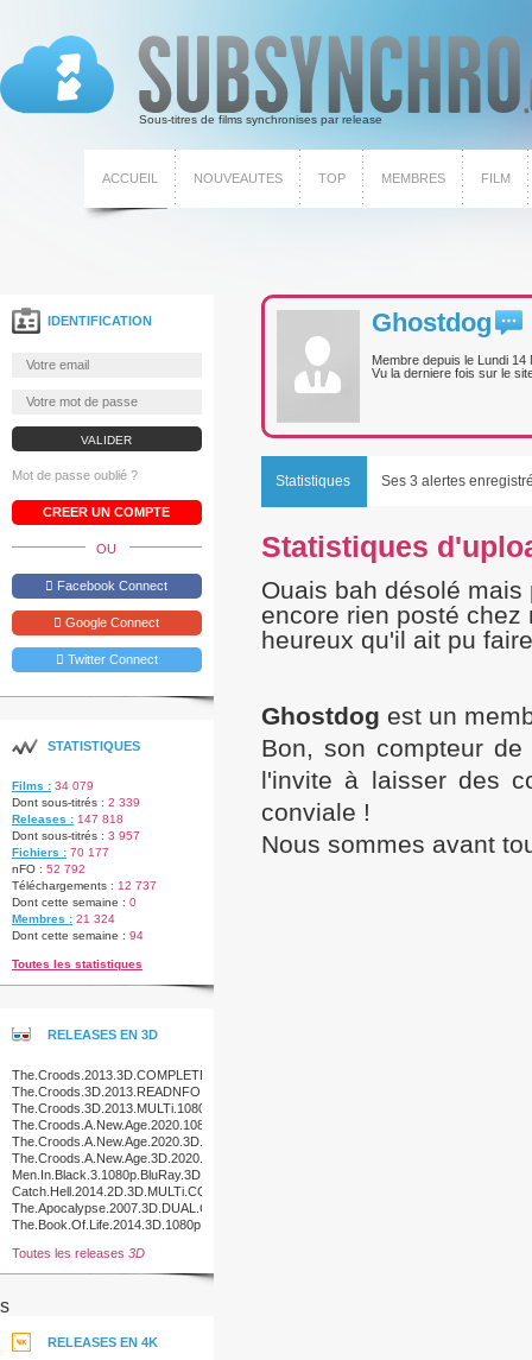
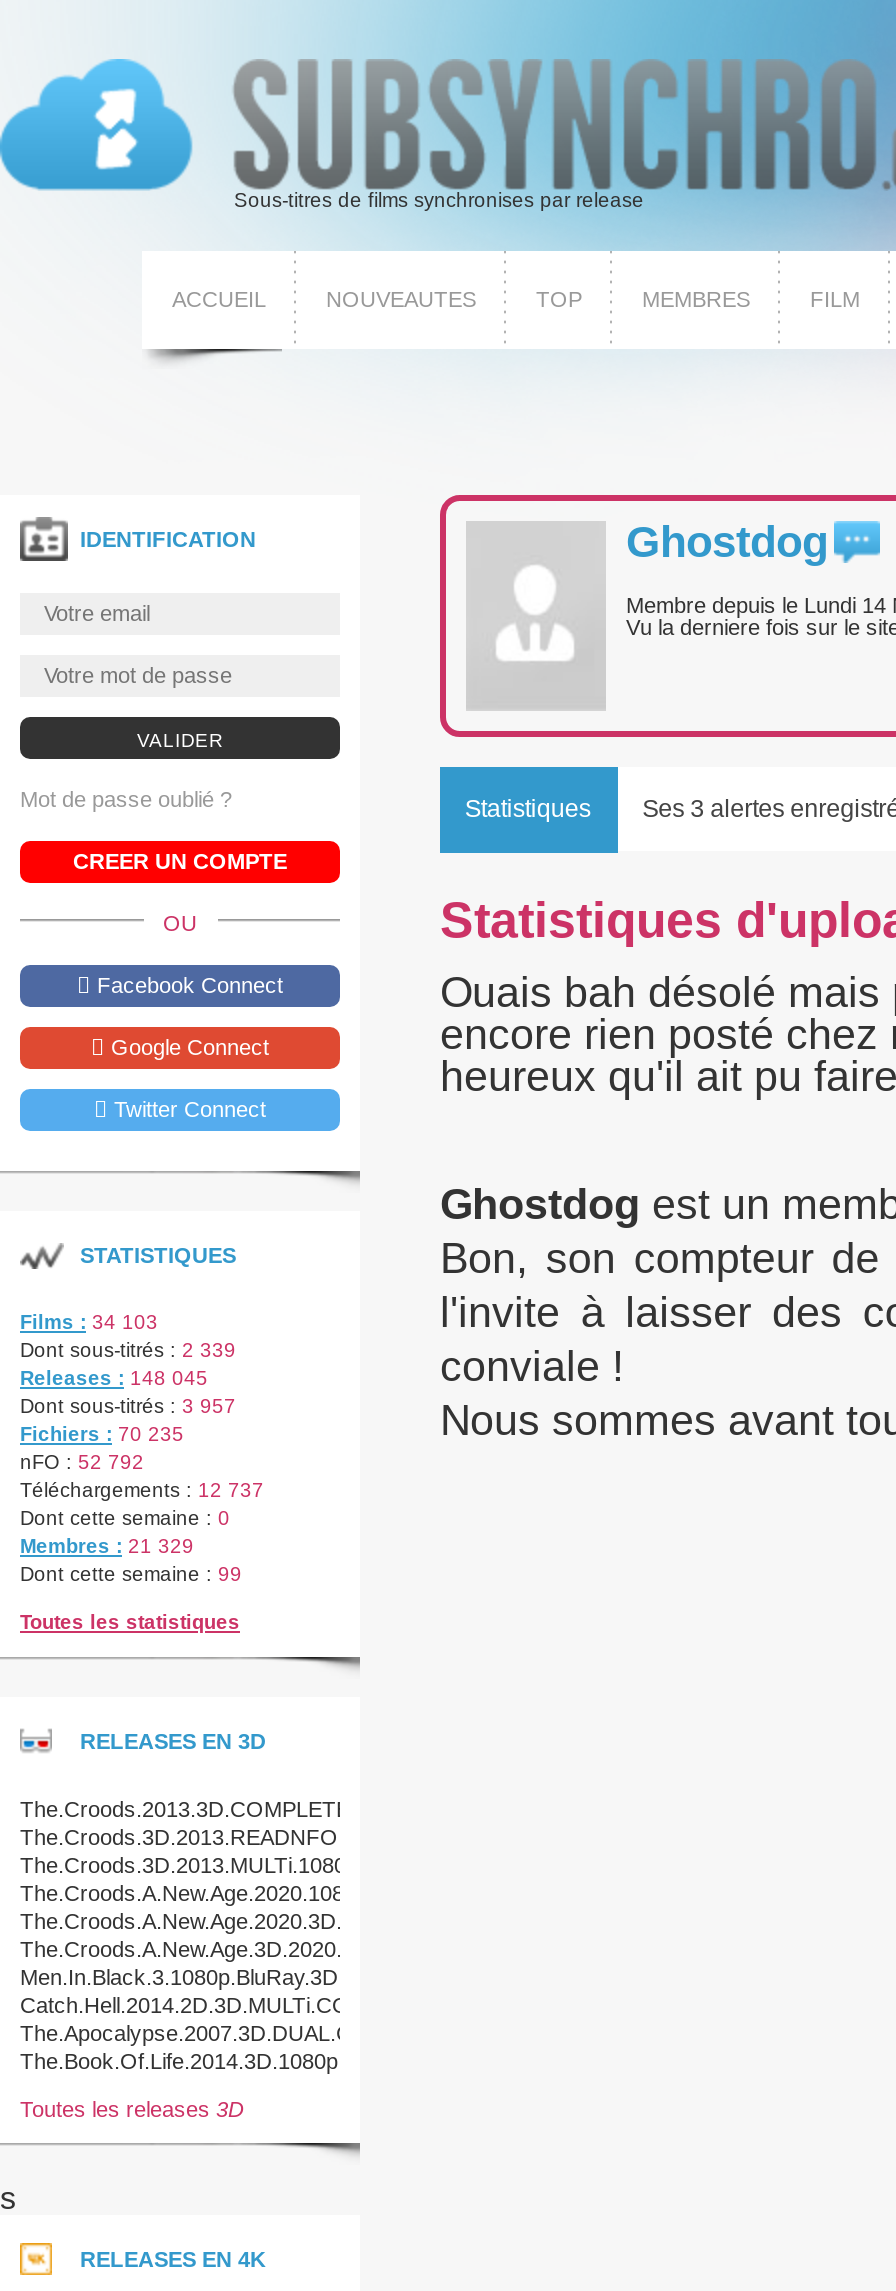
[12,779,94,792] Films : 34 079 -> [20,1311,158,1333] Films : 34 103
[12,812,123,826] Releases : 147 818 -> [20,1367,208,1389] Releases : 148 045
[12,846,109,859] Fichiers : 70 177 -> [20,1423,184,1445] Fichiers : 70 235
[12,912,115,925] Membres : 21 324 -> [20,1535,194,1557] Membres : 21 329
[12,929,144,942] Dont cette semaine : 94 -> [20,1563,242,1585] Dont cette semaine : 99

